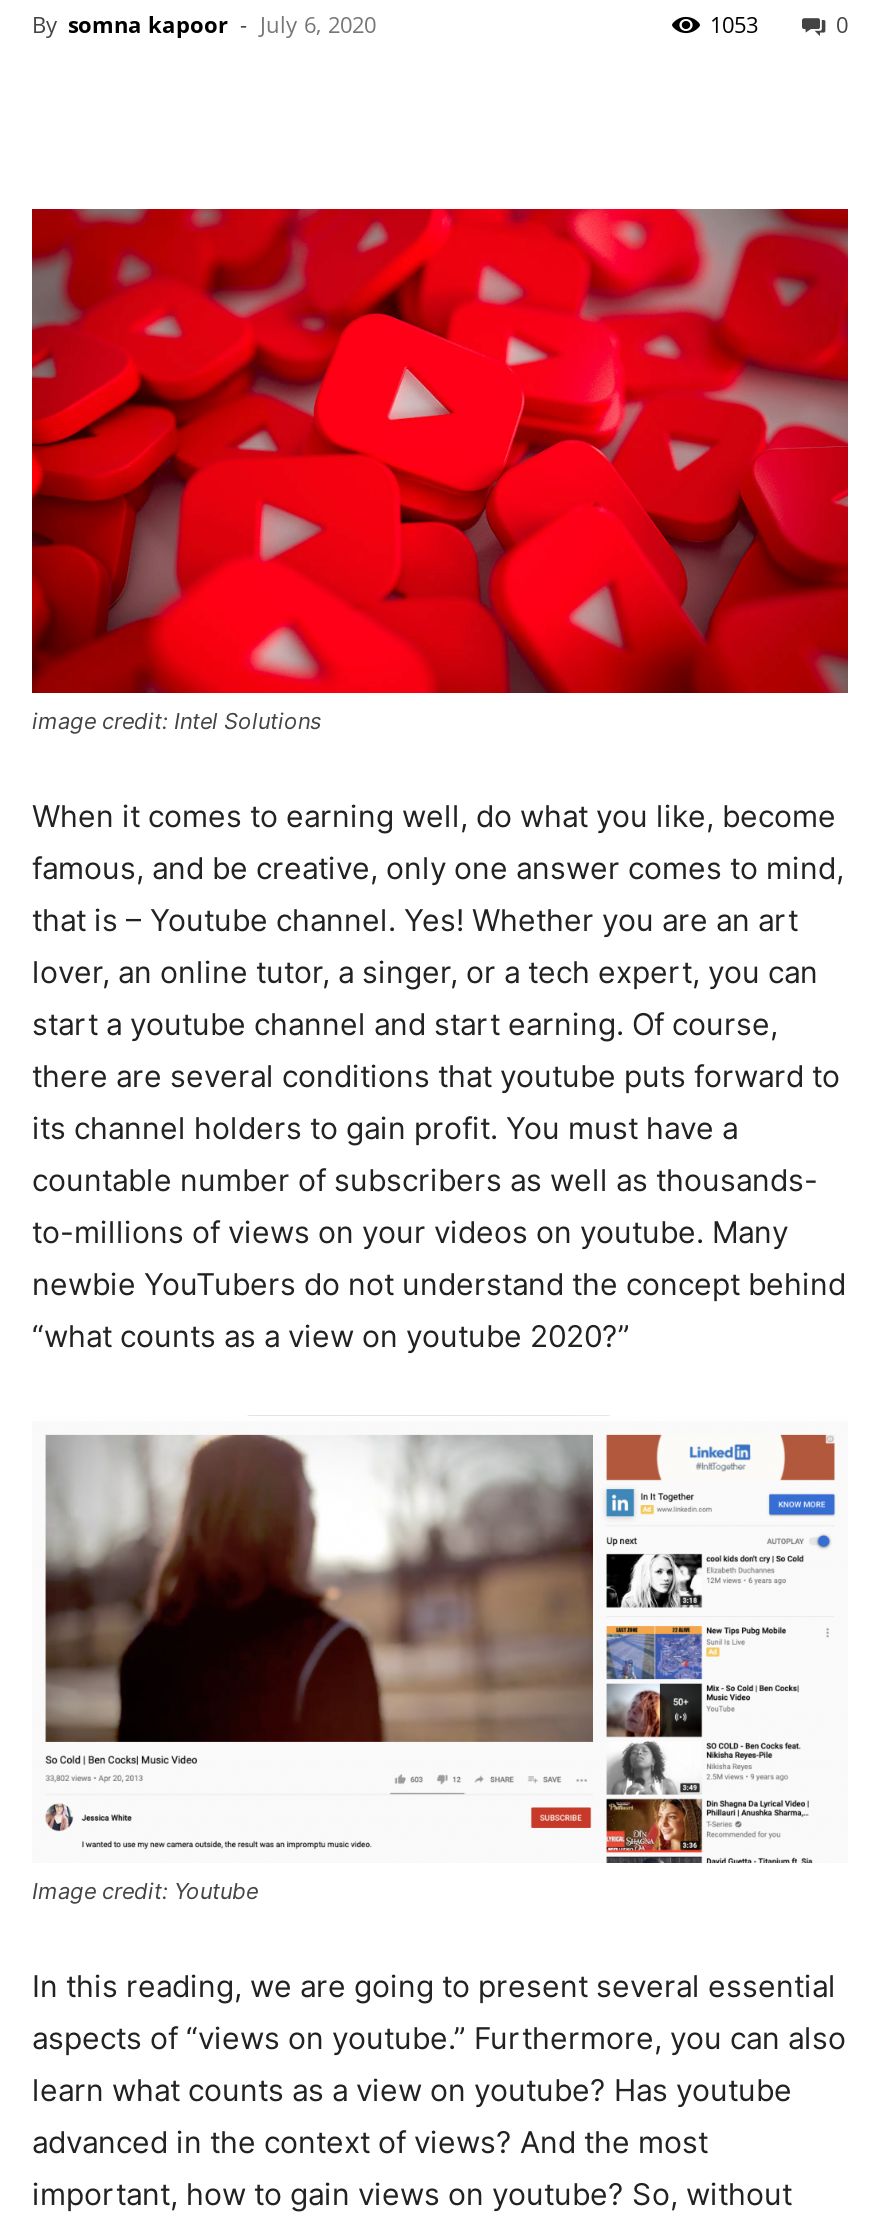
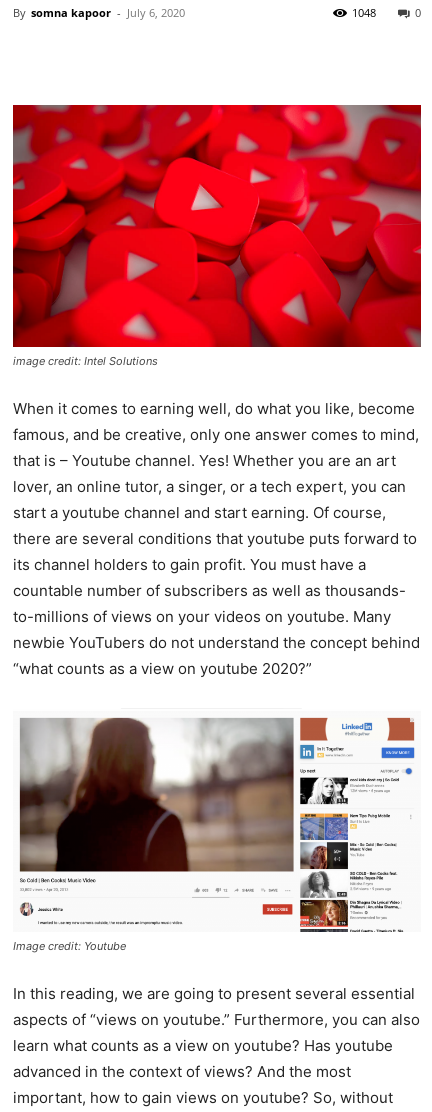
[710,9,758,39] 1053 -> [352,5,376,20] 1048

